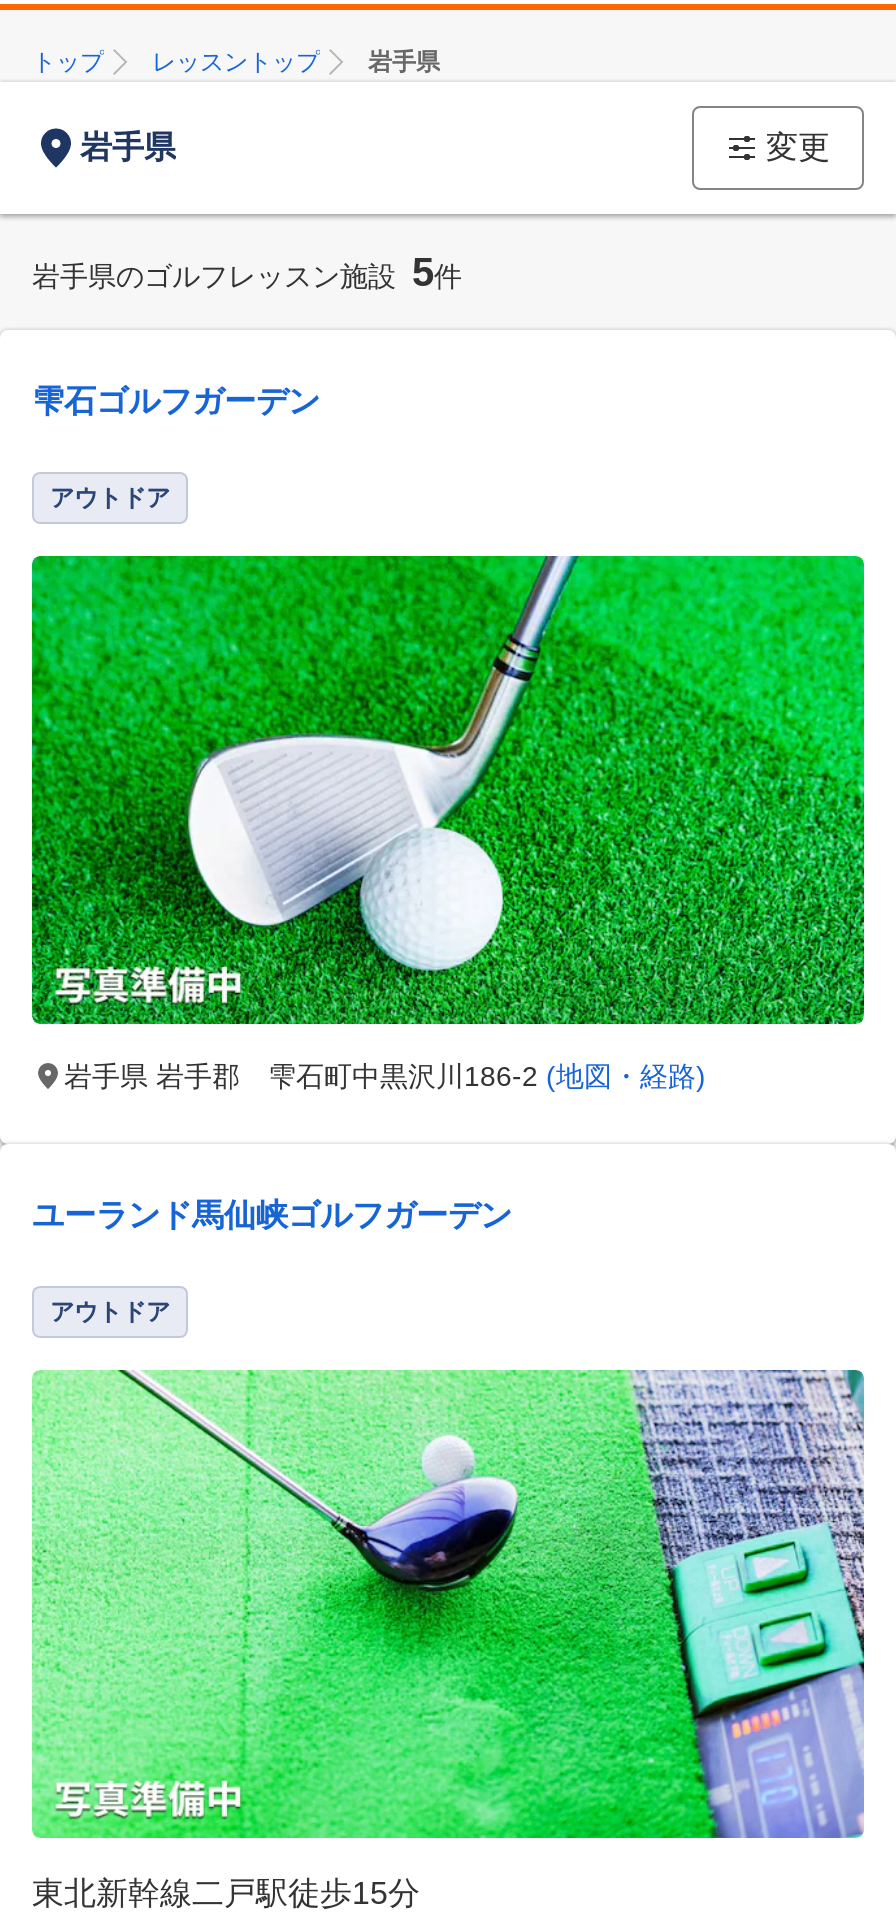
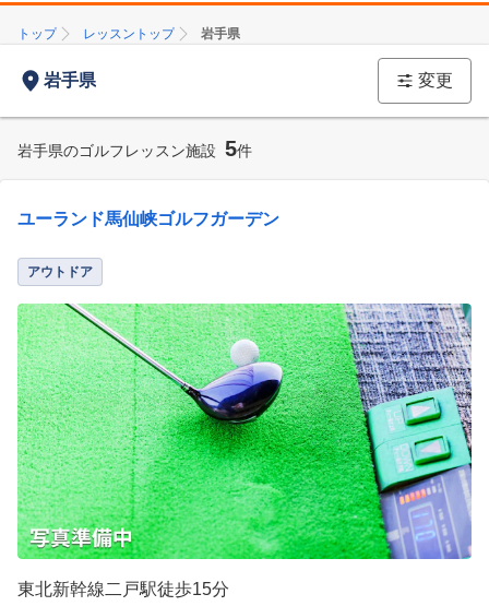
[32,384,320,512] 雫石ゴルフガーデン | アウトドア -> none
[30,554,866,1092] [image] | 岩手県 岩手郡 雫石町中黒沢川186-2 (地図・経路) -> none

